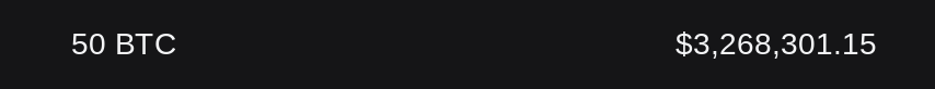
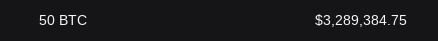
[676,26,877,61] $3,268,301.15 -> [315,12,407,28] $3,289,384.75

